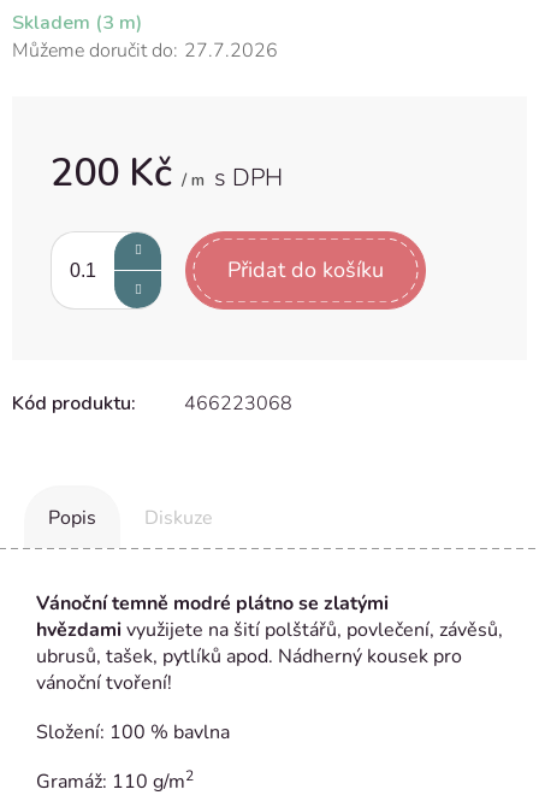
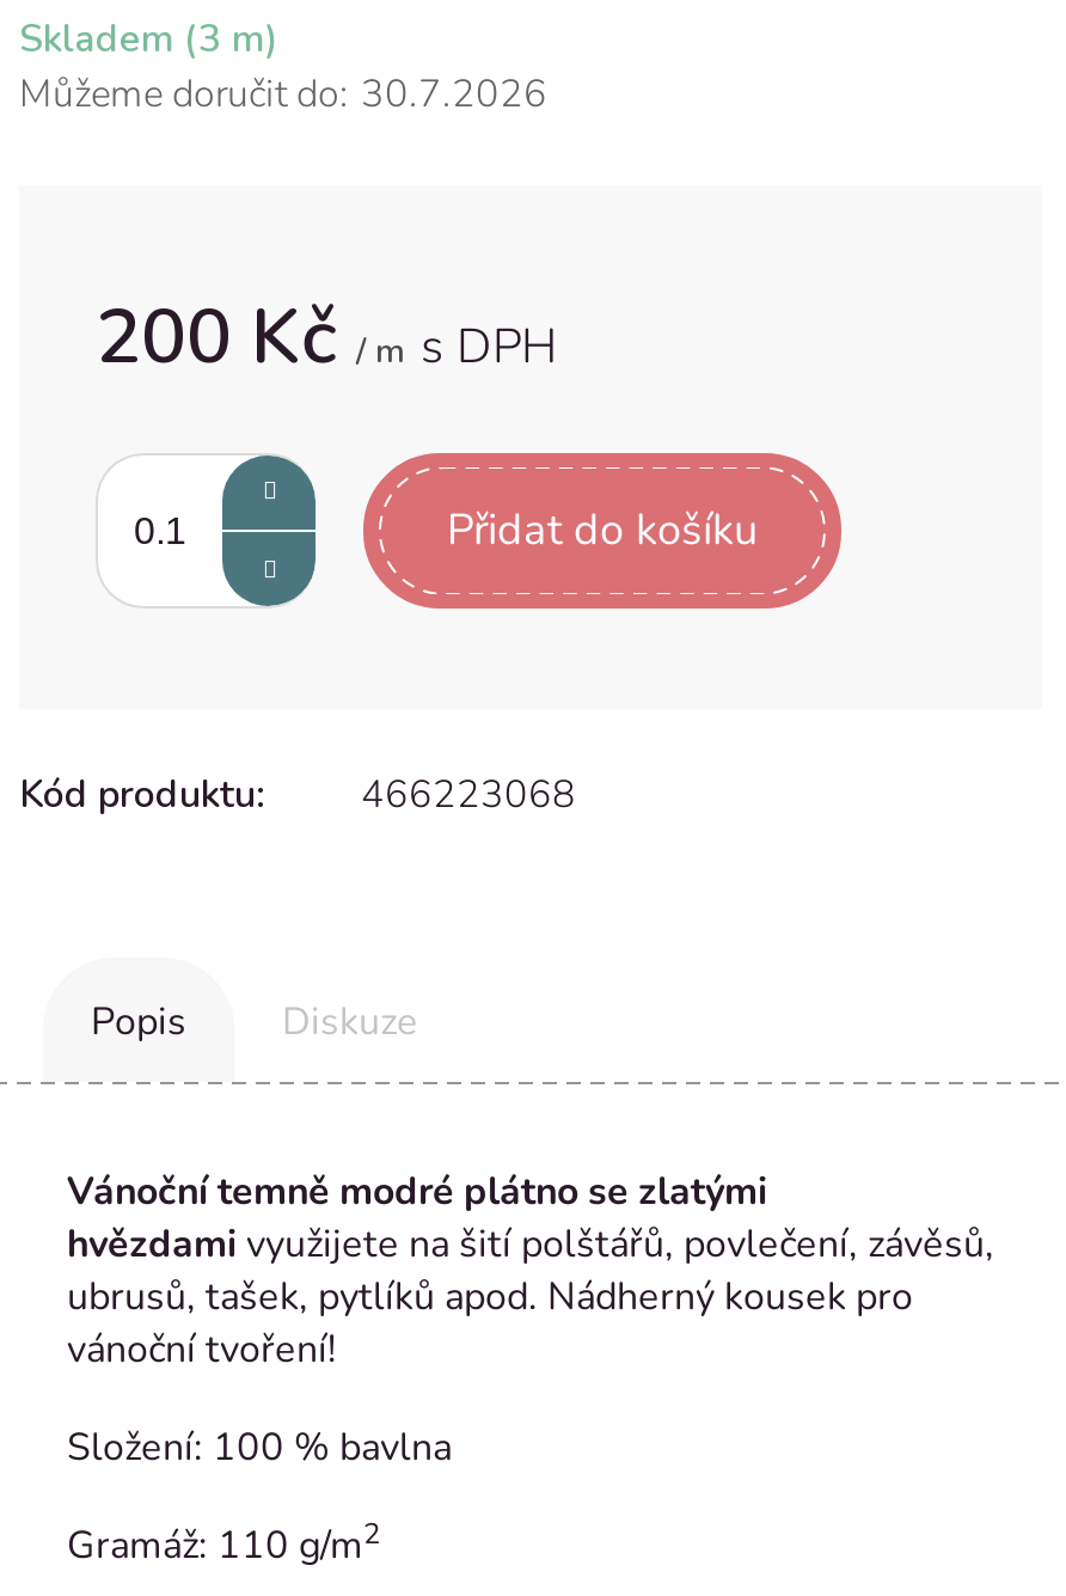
[12,38,278,64] Můžeme doručit do: 27.7.2026 -> [19,69,547,122] Můžeme doručit do: 30.7.2026

